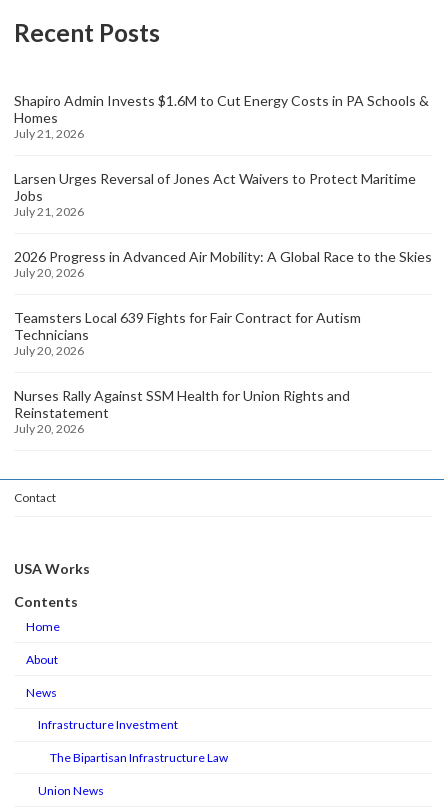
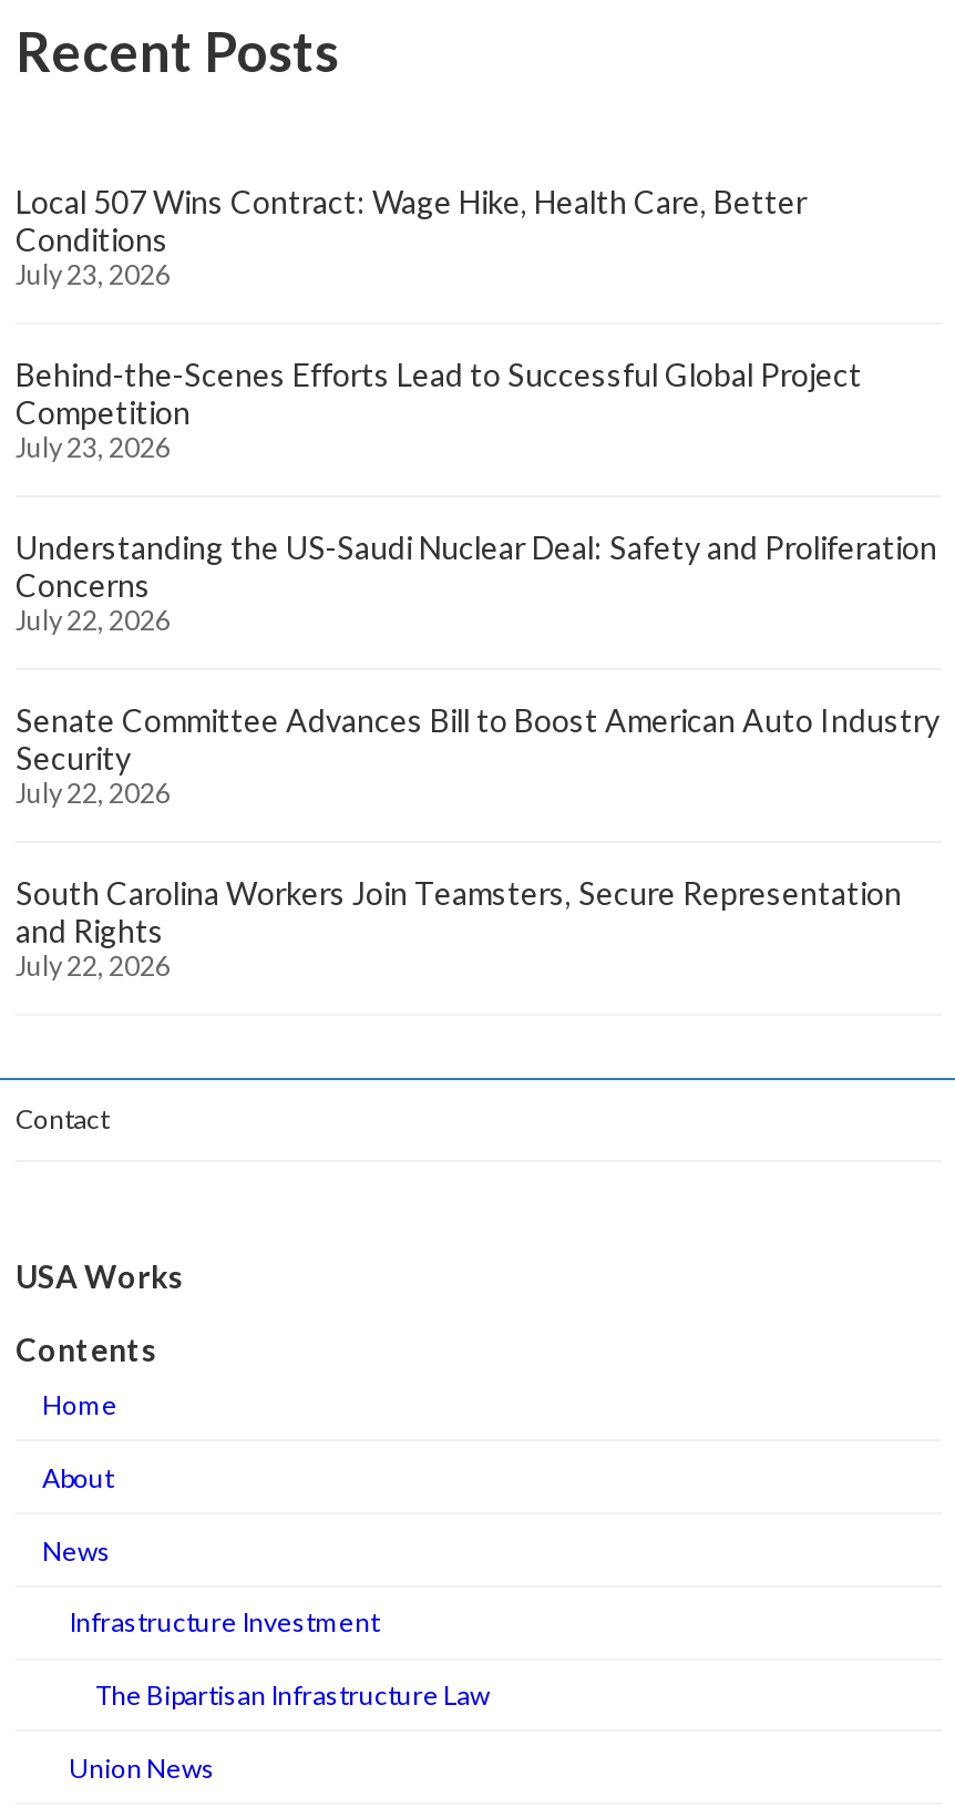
[14,92,429,141] Shapiro Admin Invests $1.6M to Cut Energy Costs in PA Schools & | Homes | July 21, 2026 -> [16,182,807,290] Local 507 Wins Contract: Wage Hike, Health Care, Better | Conditions | July 23, 2026
[14,170,416,219] Larsen Urges Reversal of Jones Act Waivers to Protect Maritime | Jobs | July 21, 2026 -> [16,355,862,463] Behind-the-Scenes Efforts Lead to Successful Global Project | Competition | July 23, 2026
[14,248,432,280] 2026 Progress in Advanced Air Mobility: A Global Race to the Skies | July 20, 2026 -> [16,528,937,636] Understanding the US-Saudi Nuclear Deal: Safety and Proliferation | Concerns | July 22, 2026
[14,309,361,358] Teamsters Local 639 Fights for Fair Contract for Autism | Technicians | July 20, 2026 -> [16,700,939,809] Senate Committee Advances Bill to Boost American Auto Industry | Security | July 22, 2026
[14,387,350,436] Nurses Rally Against SSM Health for Union Rights and | Reinstatement | July 20, 2026 -> [16,873,902,982] South Carolina Workers Join Teamsters, Secure Representation | and Rights | July 22, 2026

